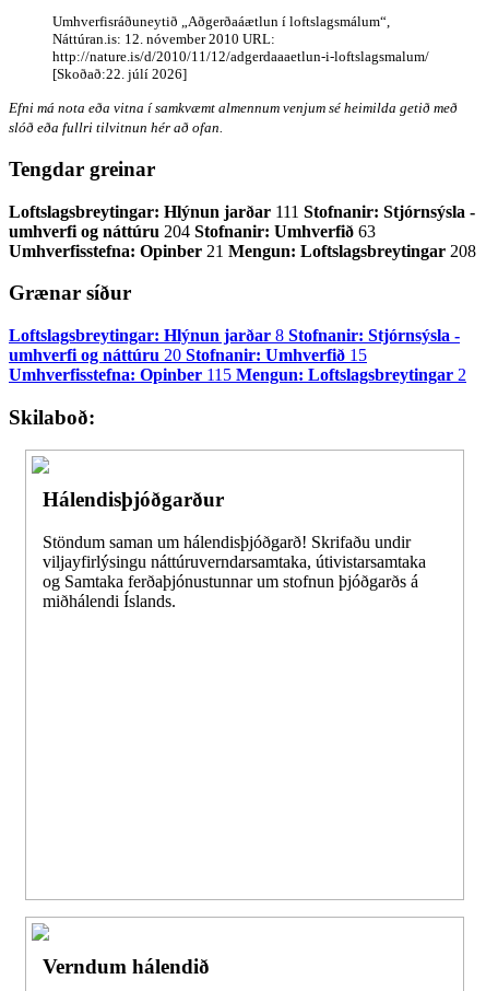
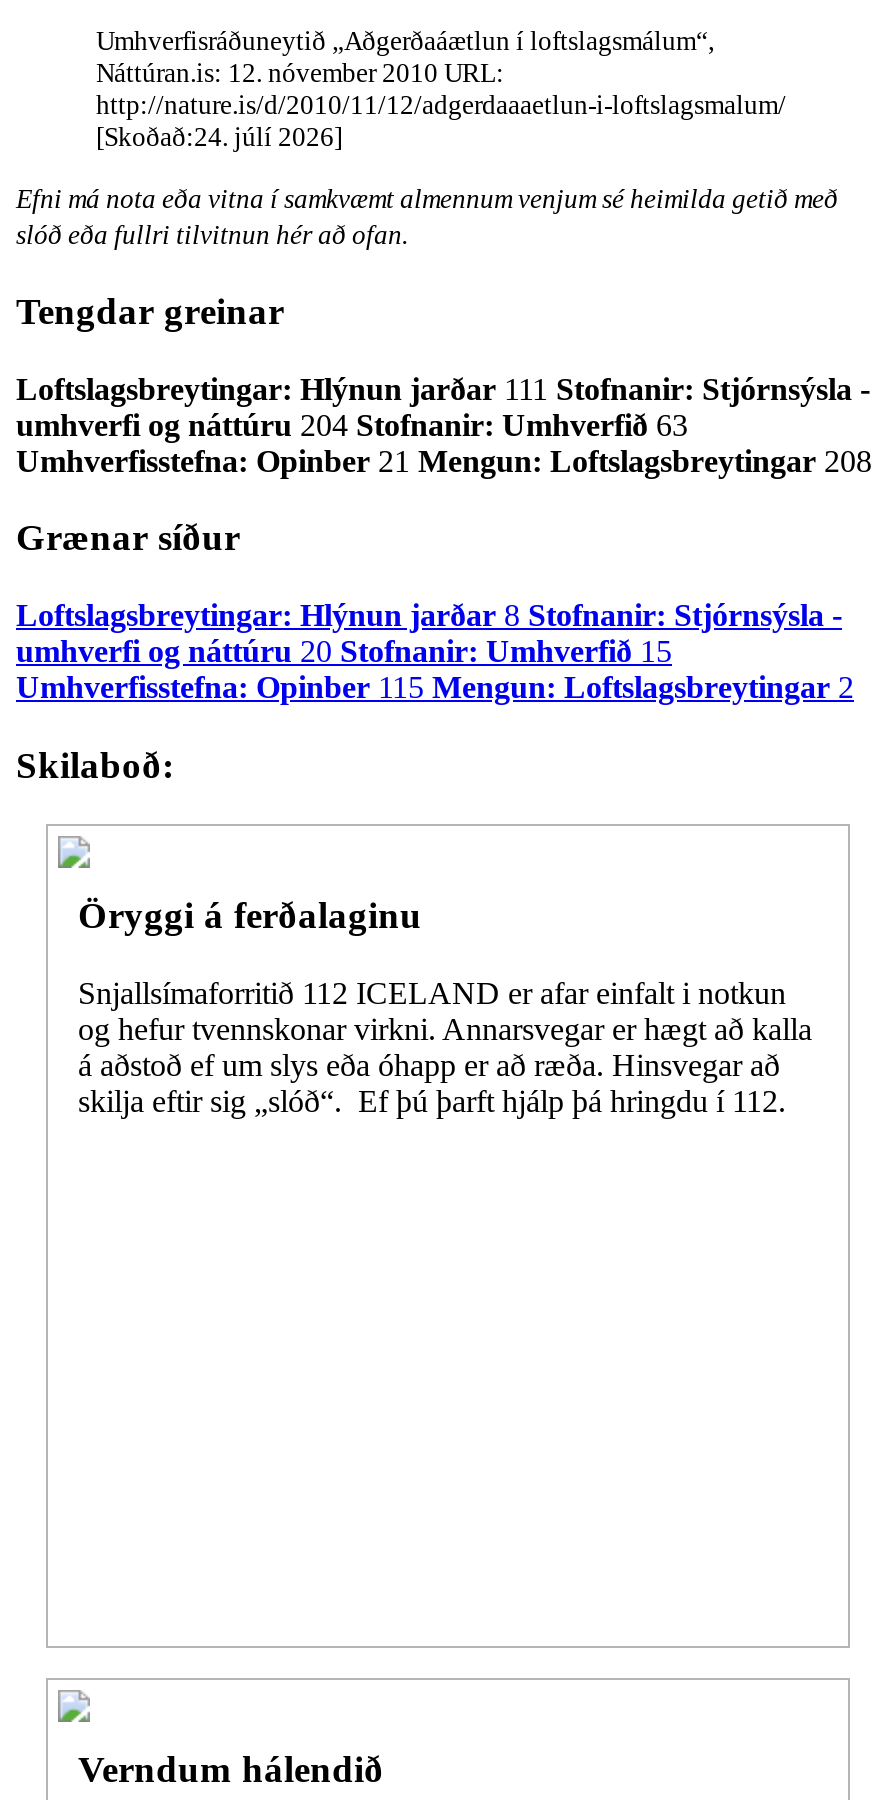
[52,65,187,82] [Skoðað:22. júlí 2026] -> [96,122,342,152] [Skoðað:24. júlí 2026]
[43,488,224,511] Hálendisþjóðgarður -> [78,894,422,936] Öryggi á ferðalaginu
[43,533,426,610] Stöndum saman um hálendisþjóðgarð! Skrifaðu undir | viljayfirlýsingu náttúruverndarsamtaka, útivistarsamtaka | og Samtaka ferðaþjónustunnar um stofnun þjóðgarðs á | miðhálendi Íslands. -> [78,976,812,1118] Snjallsímaforritið 112 ICELAND er afar einfalt i notkun | og hefur tvennskonar virkni. Annarsvegar er hægt að kalla | á aðstoð ef um slys eða óhapp er að ræða. Hinsvegar að | skilja eftir sig „slóð“. Ef þú þarft hjálp þá hringdu í 112.

